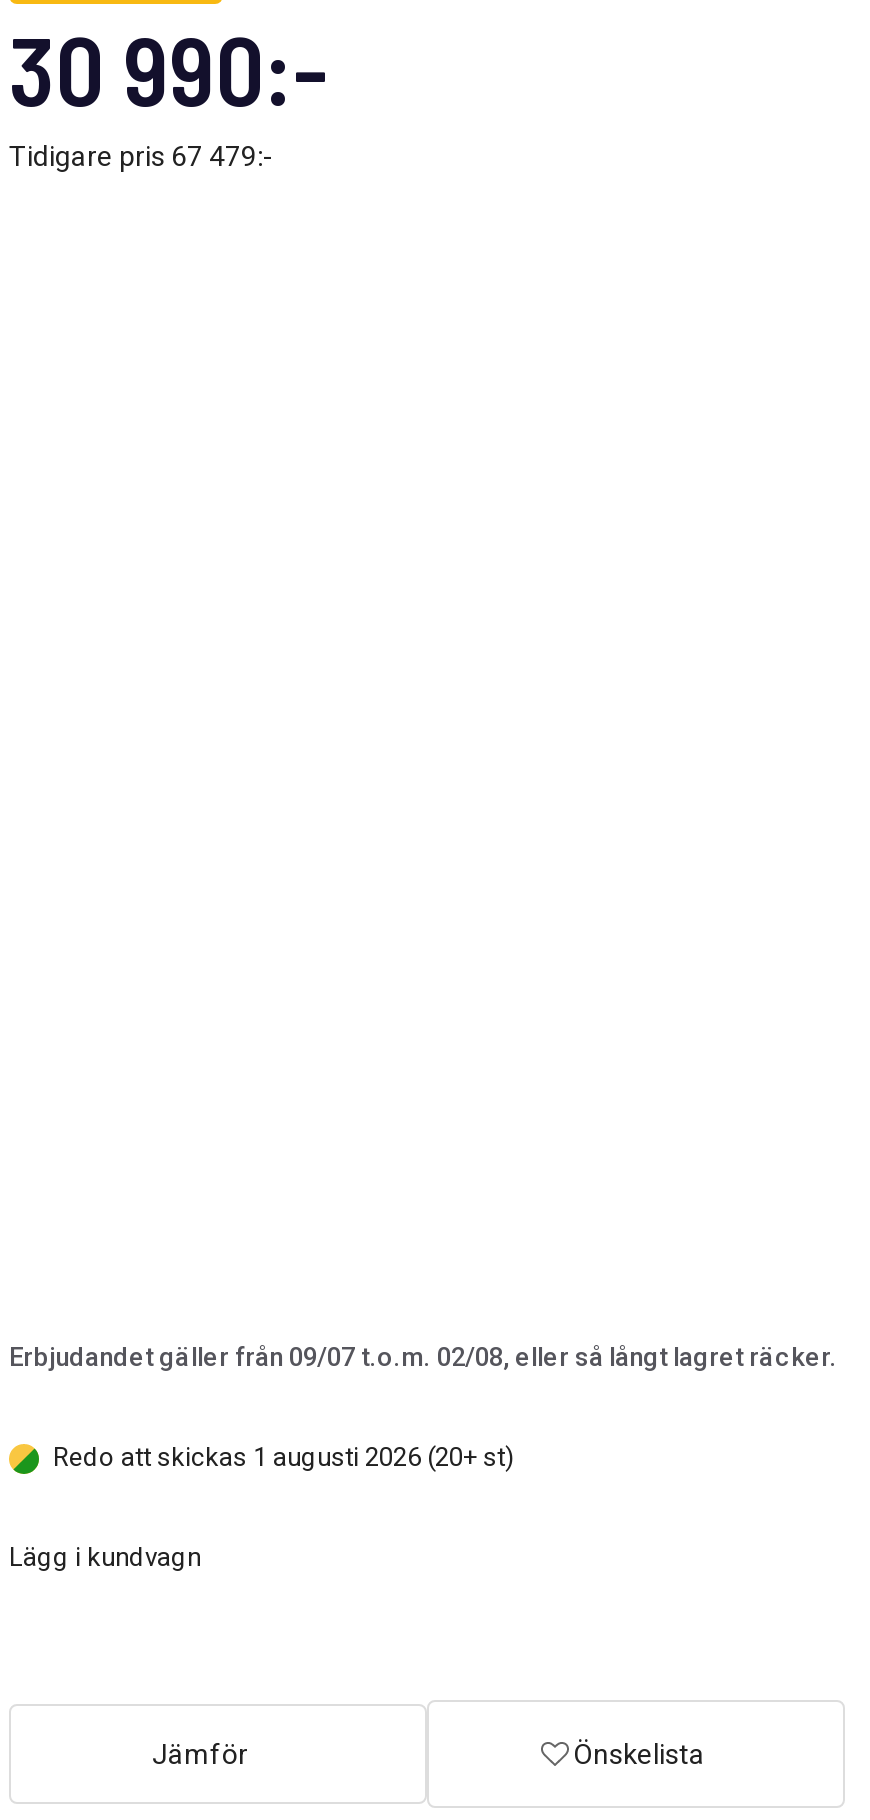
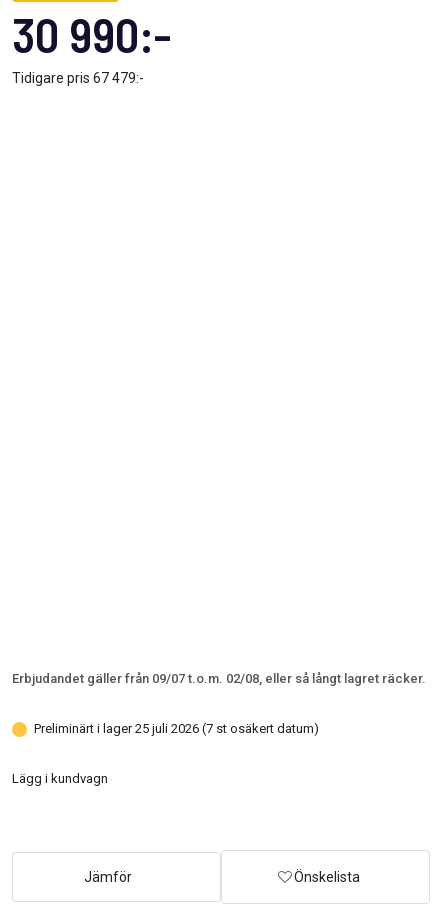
[53,1442,515,1472] Redo att skickas 1 augusti 2026 (20+ st) -> [34,721,319,736] Preliminärt i lager 25 juli 2026 (7 st osäkert datum)

